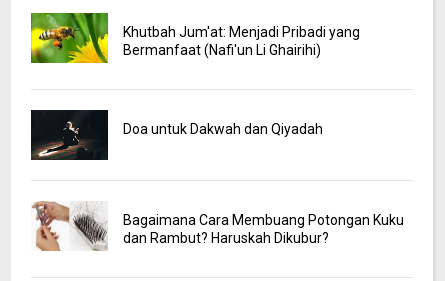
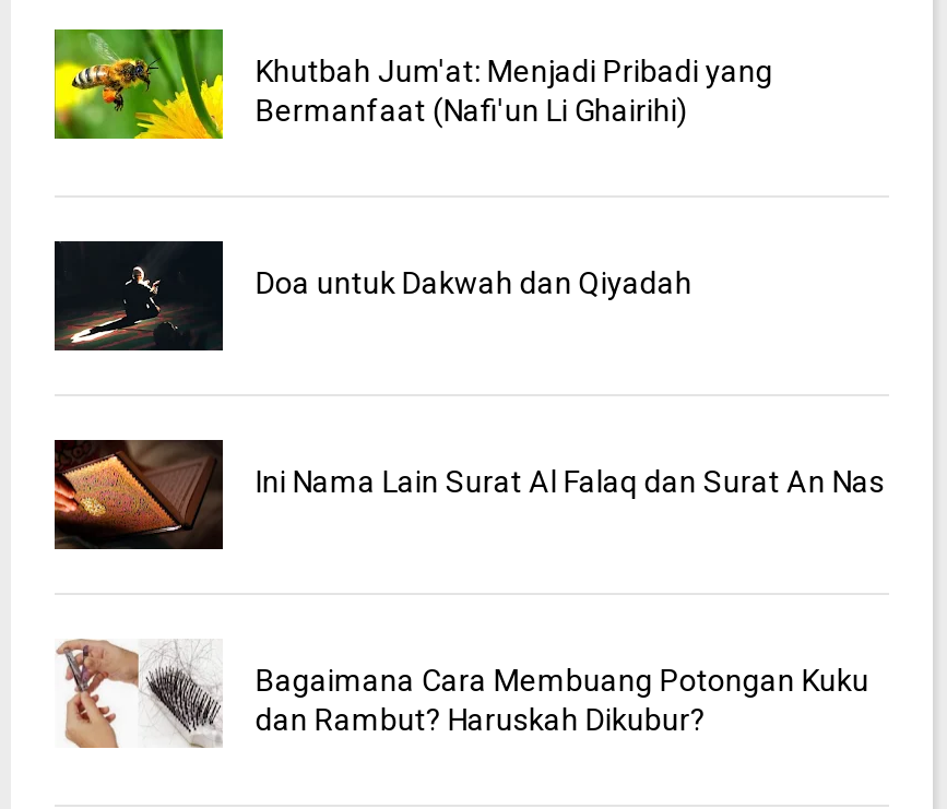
none -> [52,438,885,547] [image] | Ini Nama Lain Surat Al Falaq dan Surat An Nas

